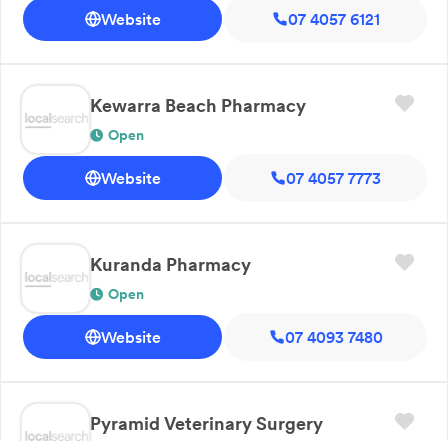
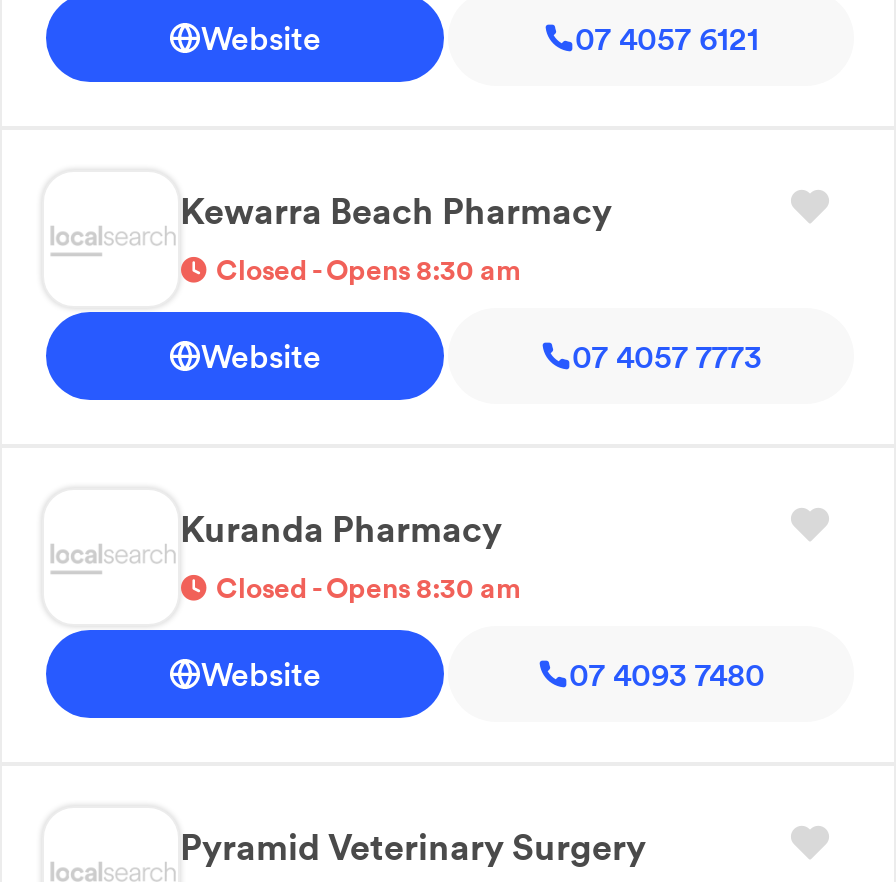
[108,126,144,144] Open -> [216,252,520,288] Closed - Opens 8:30 am
[108,285,144,303] Open -> [216,570,520,606] Closed - Opens 8:30 am

